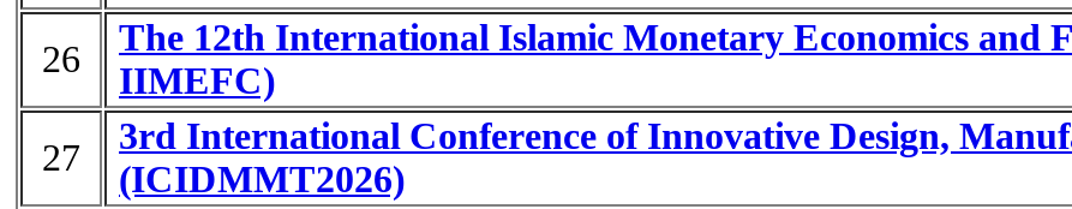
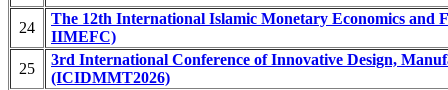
[42,38,80,79] 26 -> [19,19,35,36] 24
[42,137,80,178] 27 -> [19,60,35,77] 25

